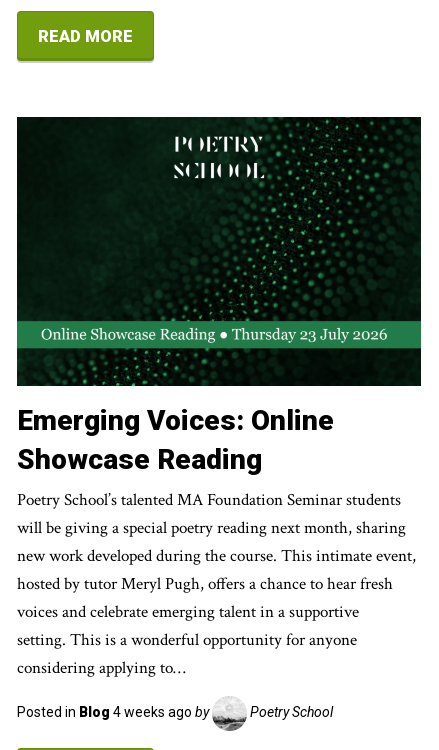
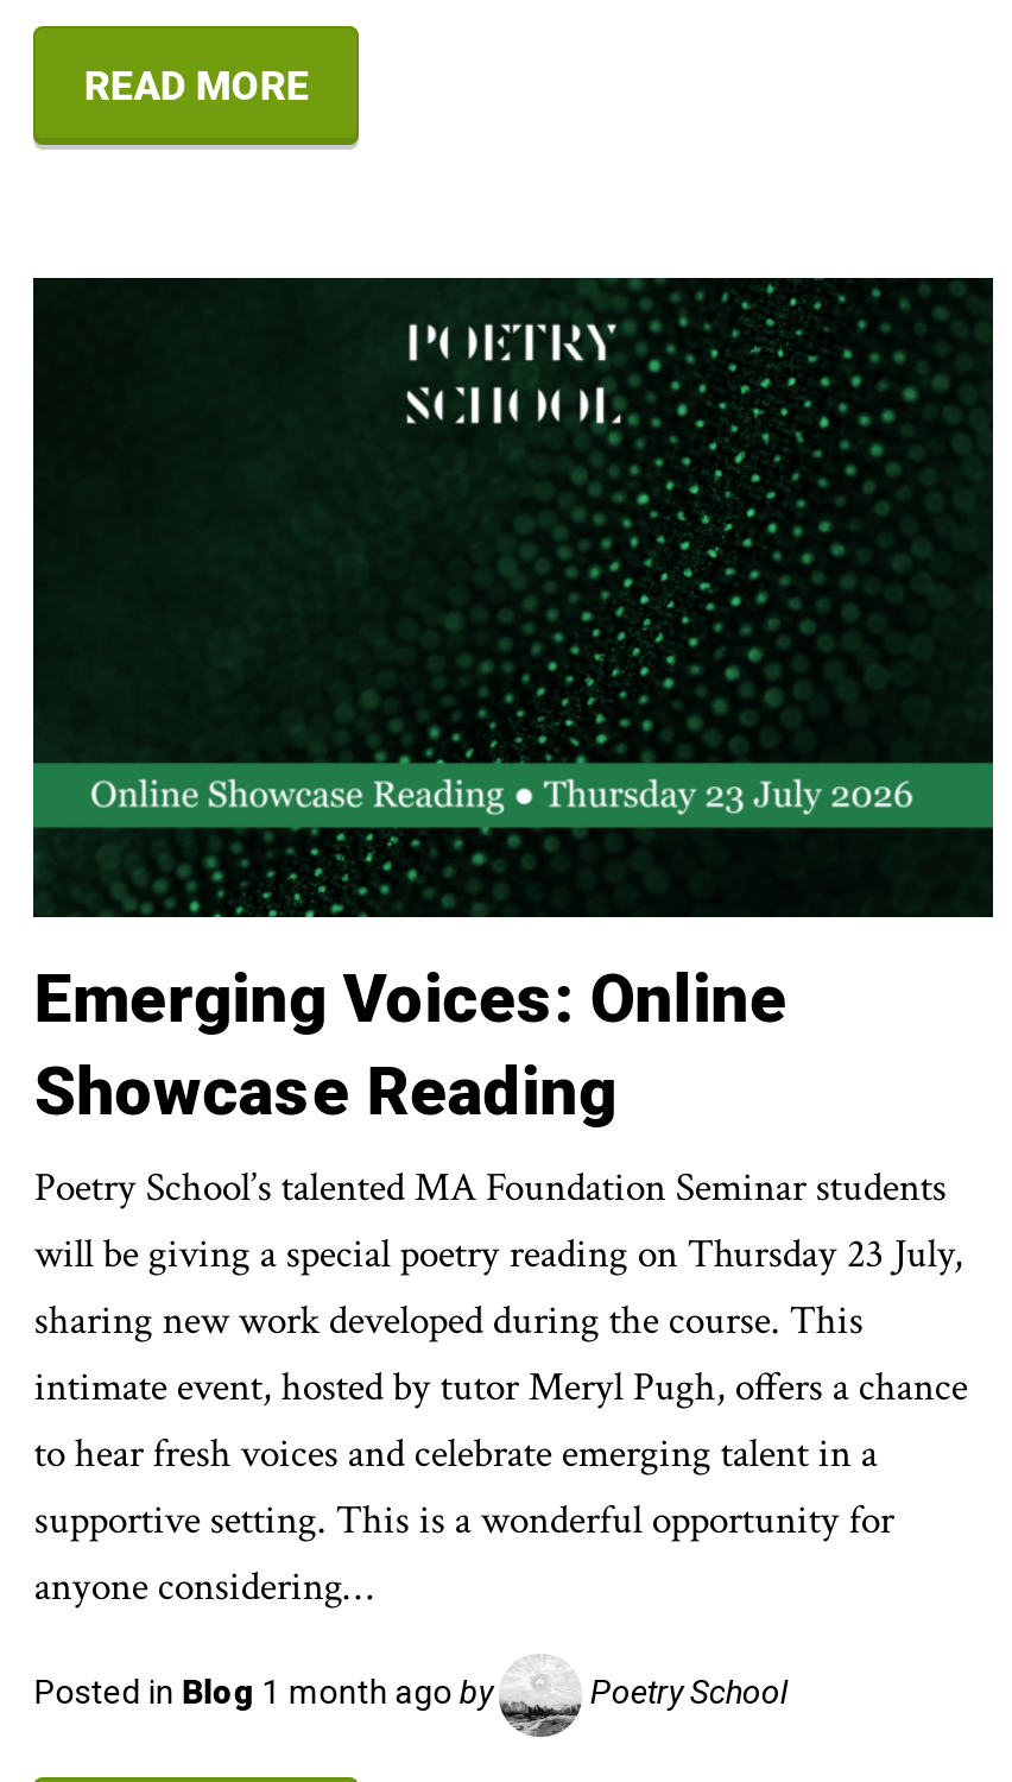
[17,517,416,679] will be giving a special poetry reading next month, sharing | new work developed during the course. This intimate event, | hosted by tutor Meryl Pugh, offers a chance to hear fresh | voices and celebrate emerging talent in a supportive | setting. This is a wonderful opportunity for anyone | considering applying to… -> [34,1228,968,1613] will be giving a special poetry reading on Thursday 23 July, | sharing new work developed during the course. This | intimate event, hosted by tutor Meryl Pugh, offers a chance | to hear fresh voices and celebrate emerging talent in a | supportive setting. This is a wonderful opportunity for | anyone considering…
[17,704,212,720] Posted in Blog 4 weeks ago by -> [34,1673,500,1711] Posted in Blog 1 month ago by

